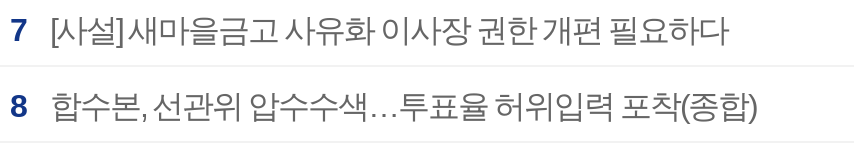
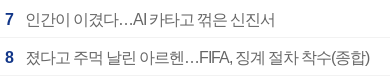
[50,13,728,47] [사설] 새마을금고 사유화 이사장 권한 개편 필요하다 -> [25,11,275,28] 인간이 이겼다…AI 카타고 꺾은 신진서
[50,89,756,123] 합수본, 선관위 압수수색…투표율 허위입력 포착(종합) -> [25,49,369,66] 졌다고 주먹 날린 아르헨…FIFA, 징계 절차 착수(종합)

